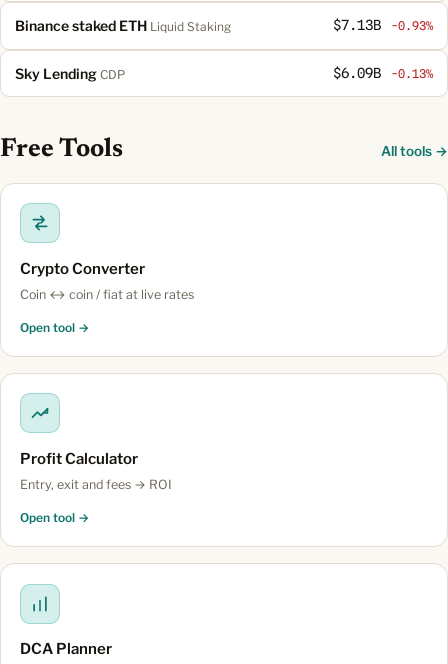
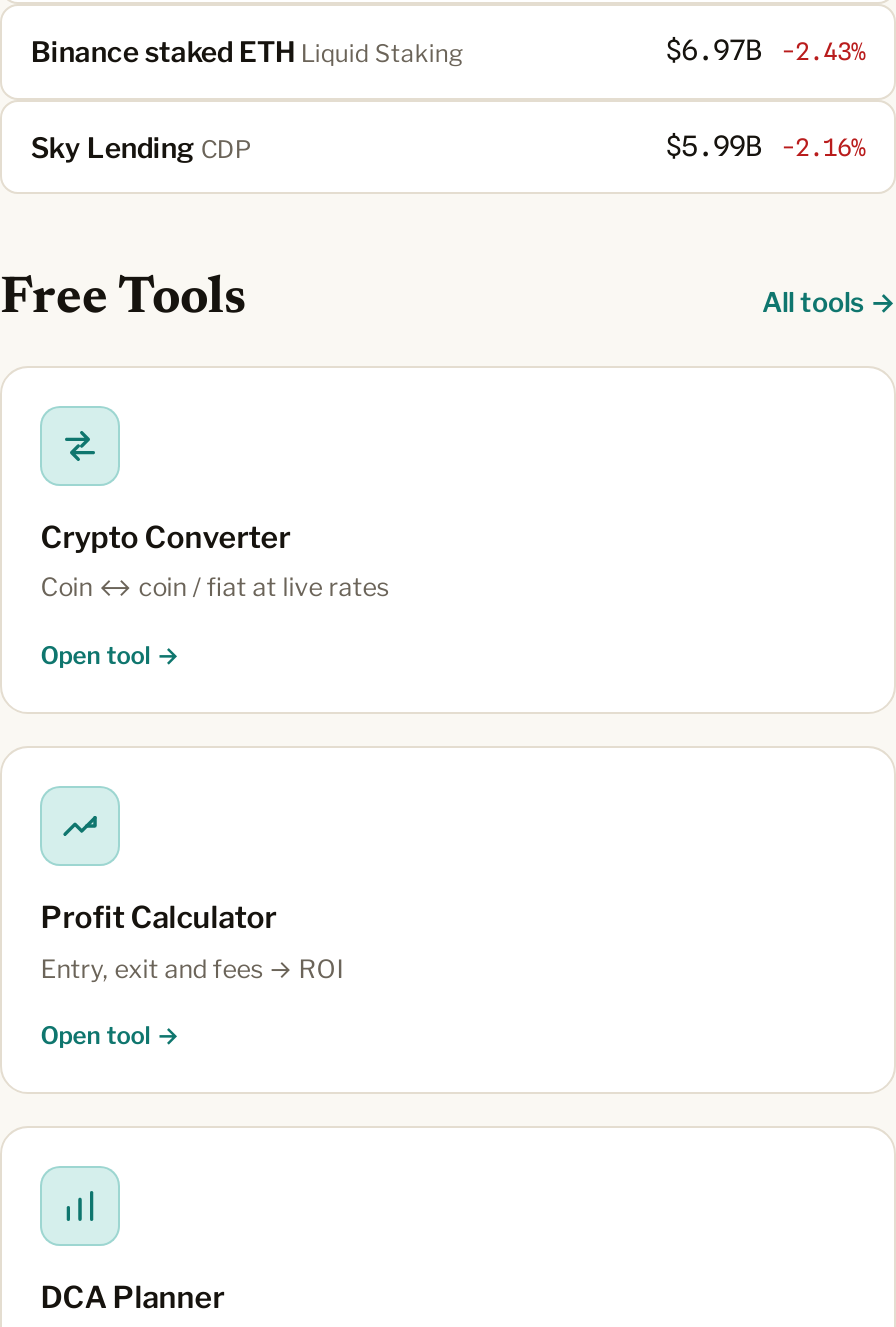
[333,17,433,33] $7.13B | -0.93% -> [665,35,865,67] $6.97B | -2.43%
[333,65,433,81] $6.09B | -0.13% -> [665,130,865,162] $5.99B | -2.16%

